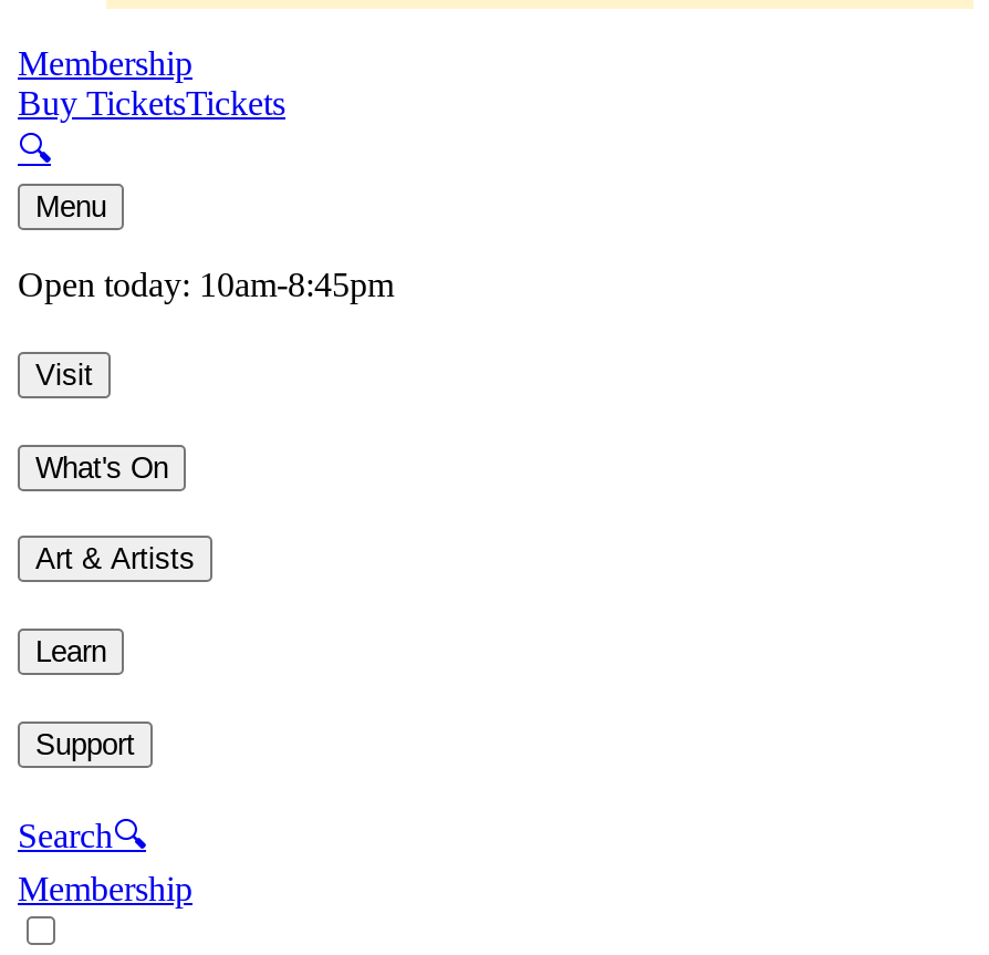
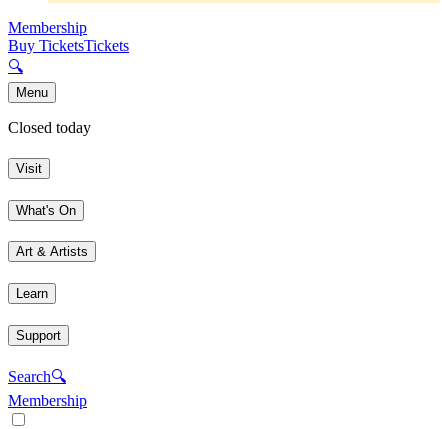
[18,266,394,304] Open today: 10am-8:45pm -> [8,119,91,136] Closed today

